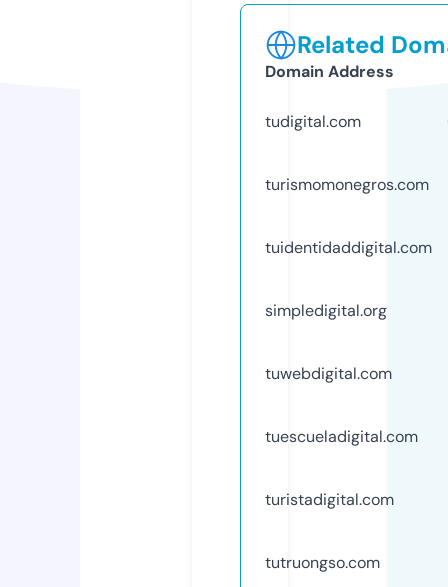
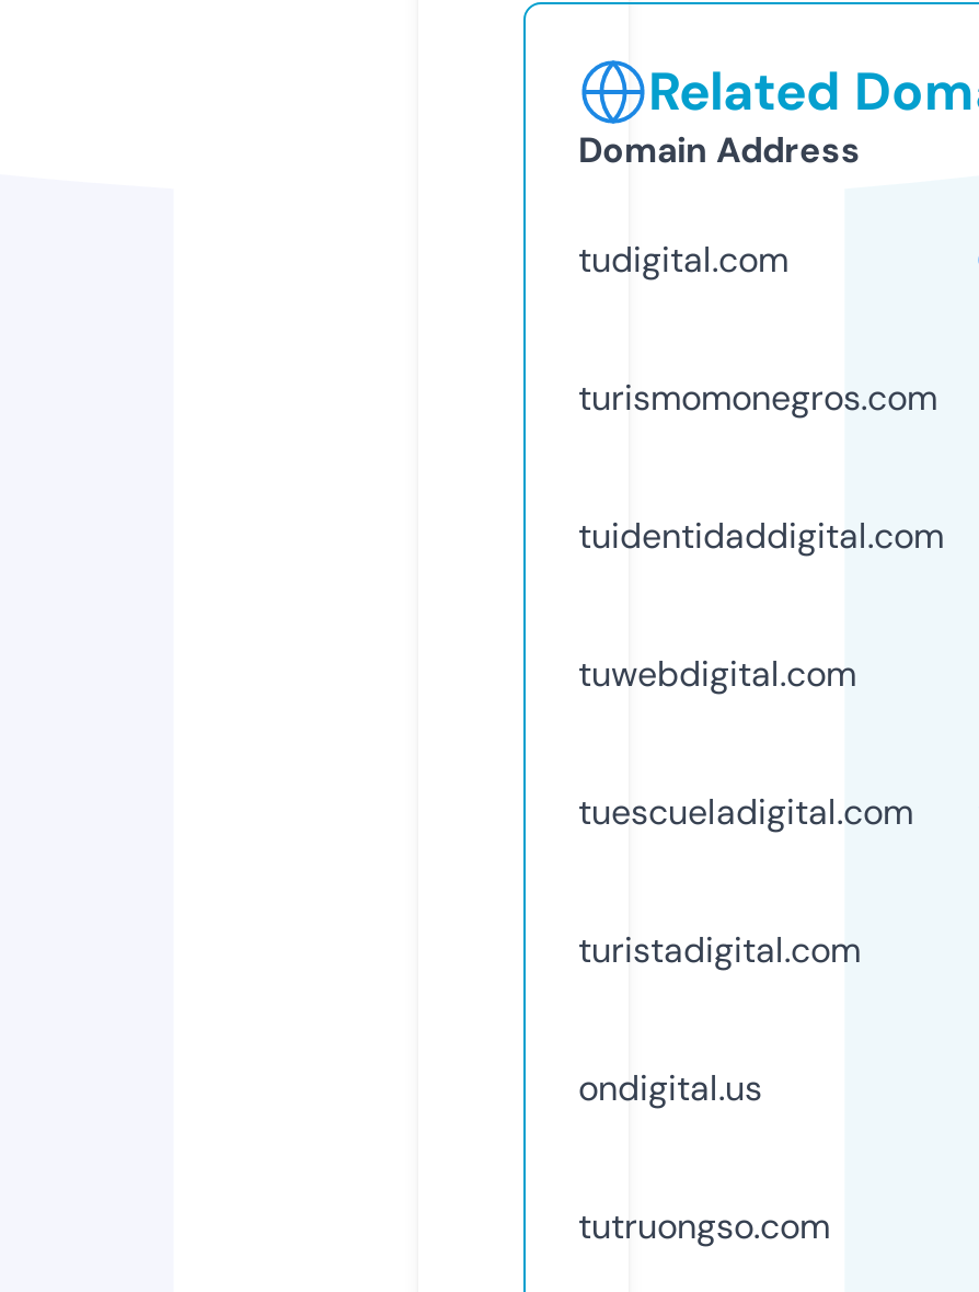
[265,300,387,321] simpledigital.org -> none
moved [265,363,418,510] -> [578,650,913,973]: tuwebdigital.com | tuescueladigital.com | turistadigital.com
none -> [578,1065,762,1111] ondigital.us

